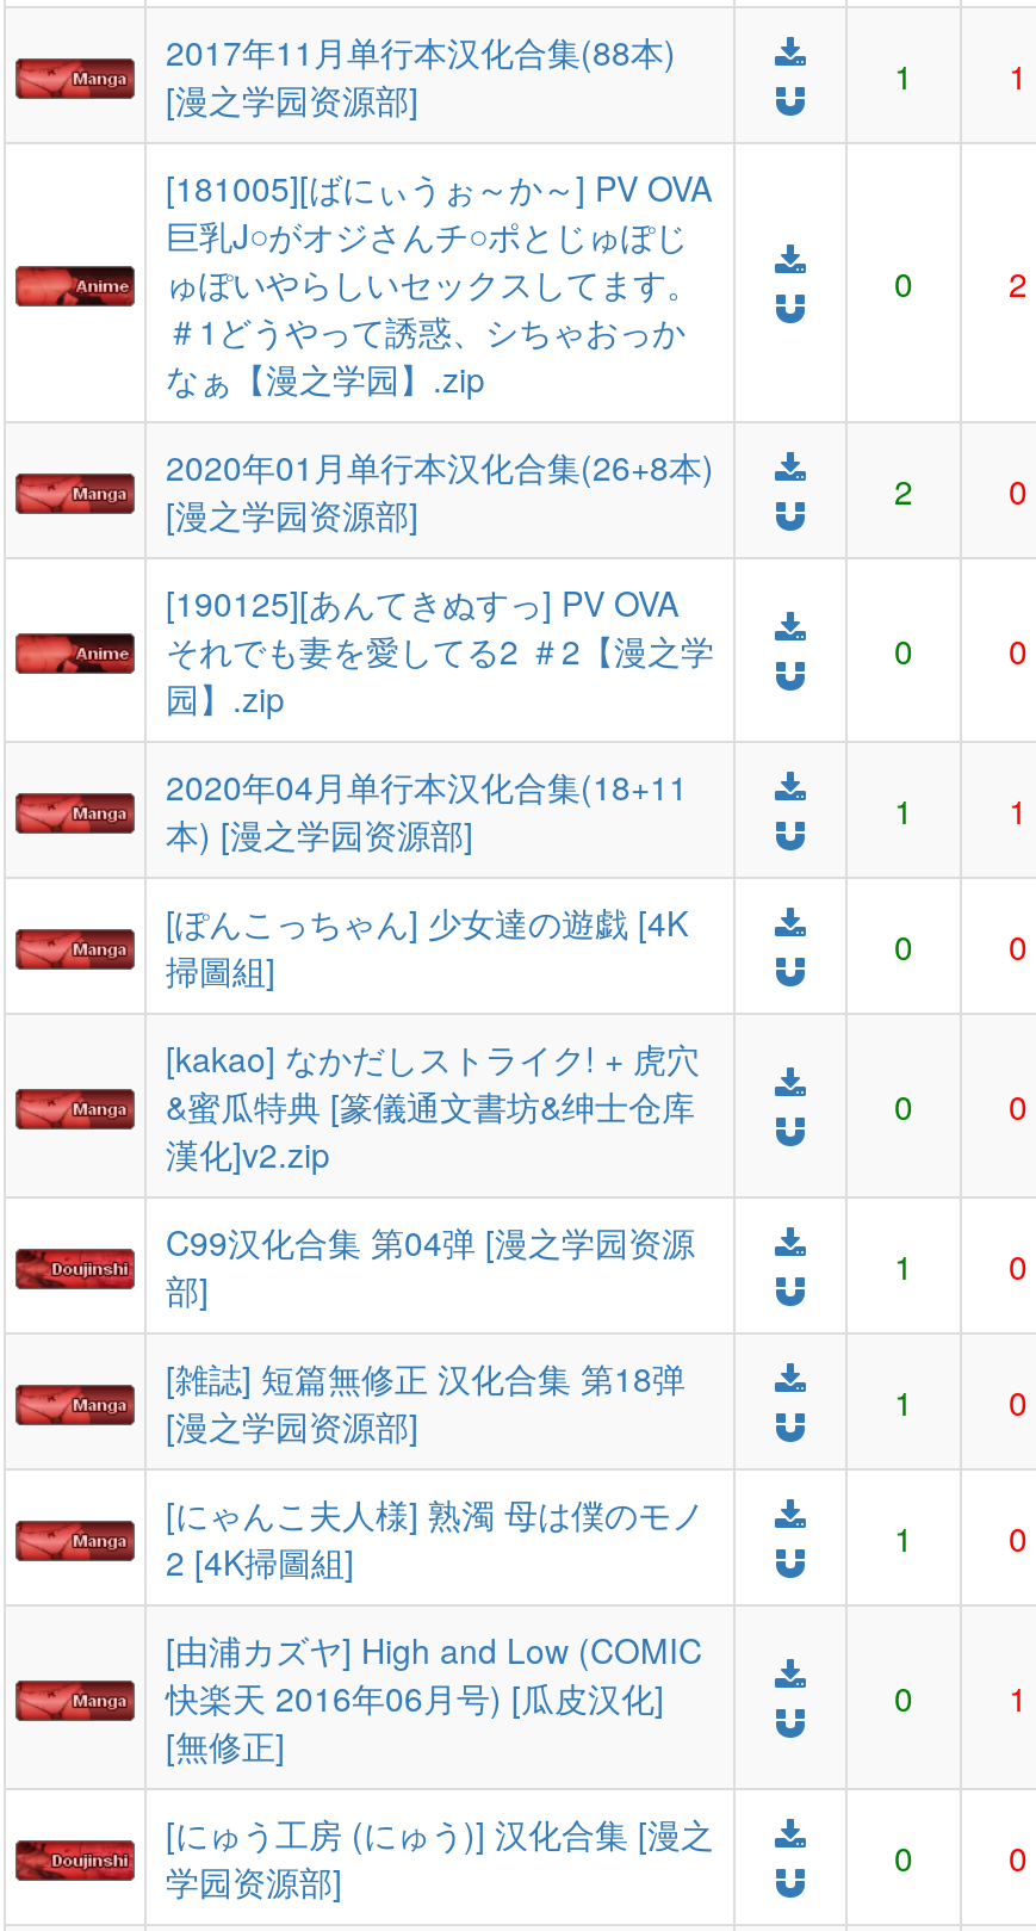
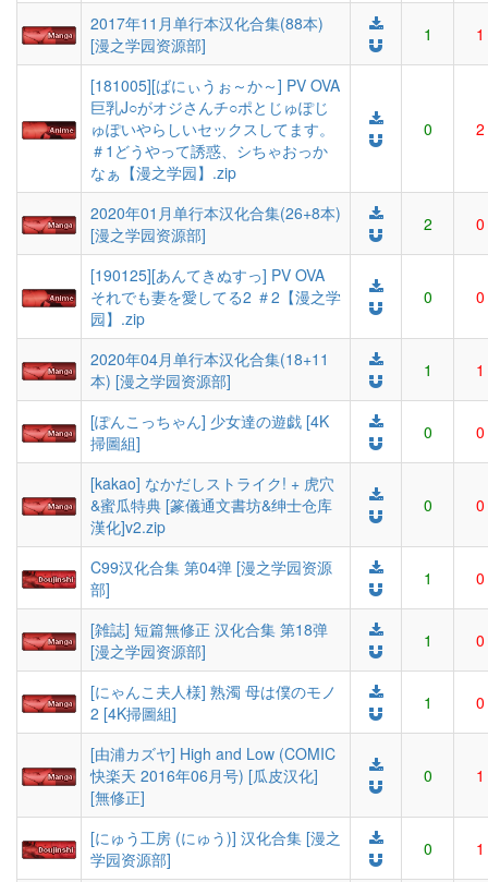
[894,1833,1028,1881] 0 0 -> [423,837,484,859] 0 1

